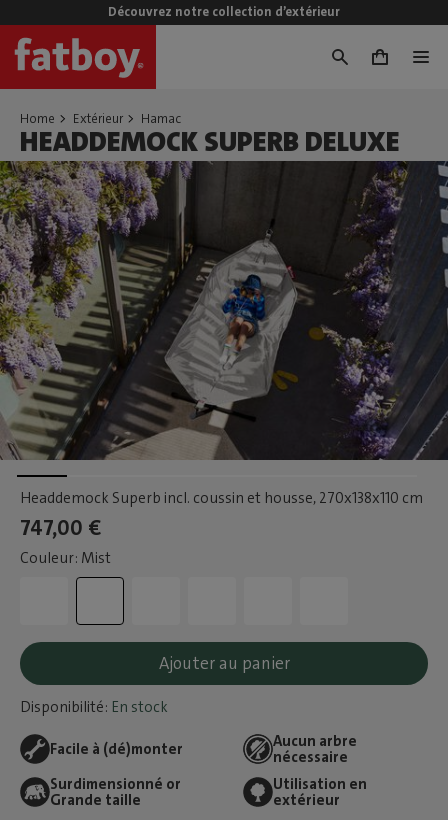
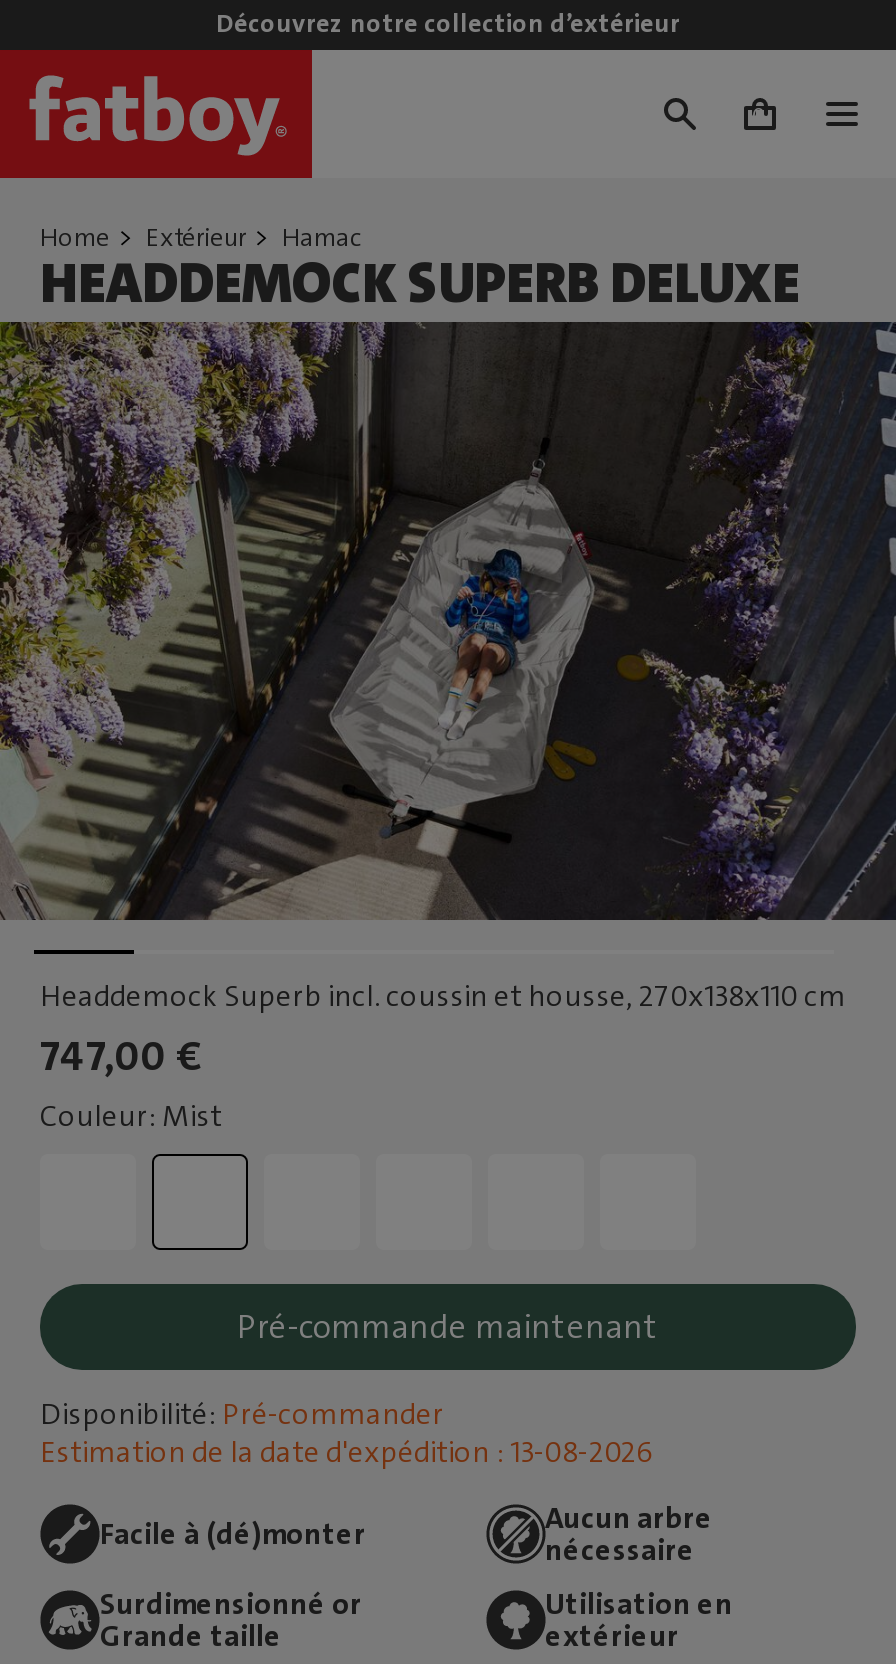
[158,652,289,674] Ajouter au panier -> [237,1304,659,1348] Pré-commande maintenant
[20,697,168,717] Disponibilité: En stock -> [40,1394,654,1472] Disponibilité: Pré-commander | Estimation de la date d'expédition : 13-08-2026

